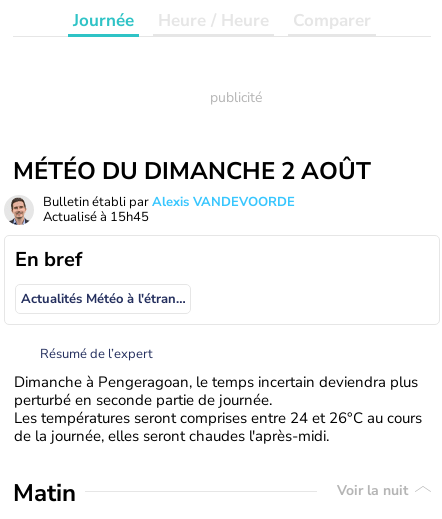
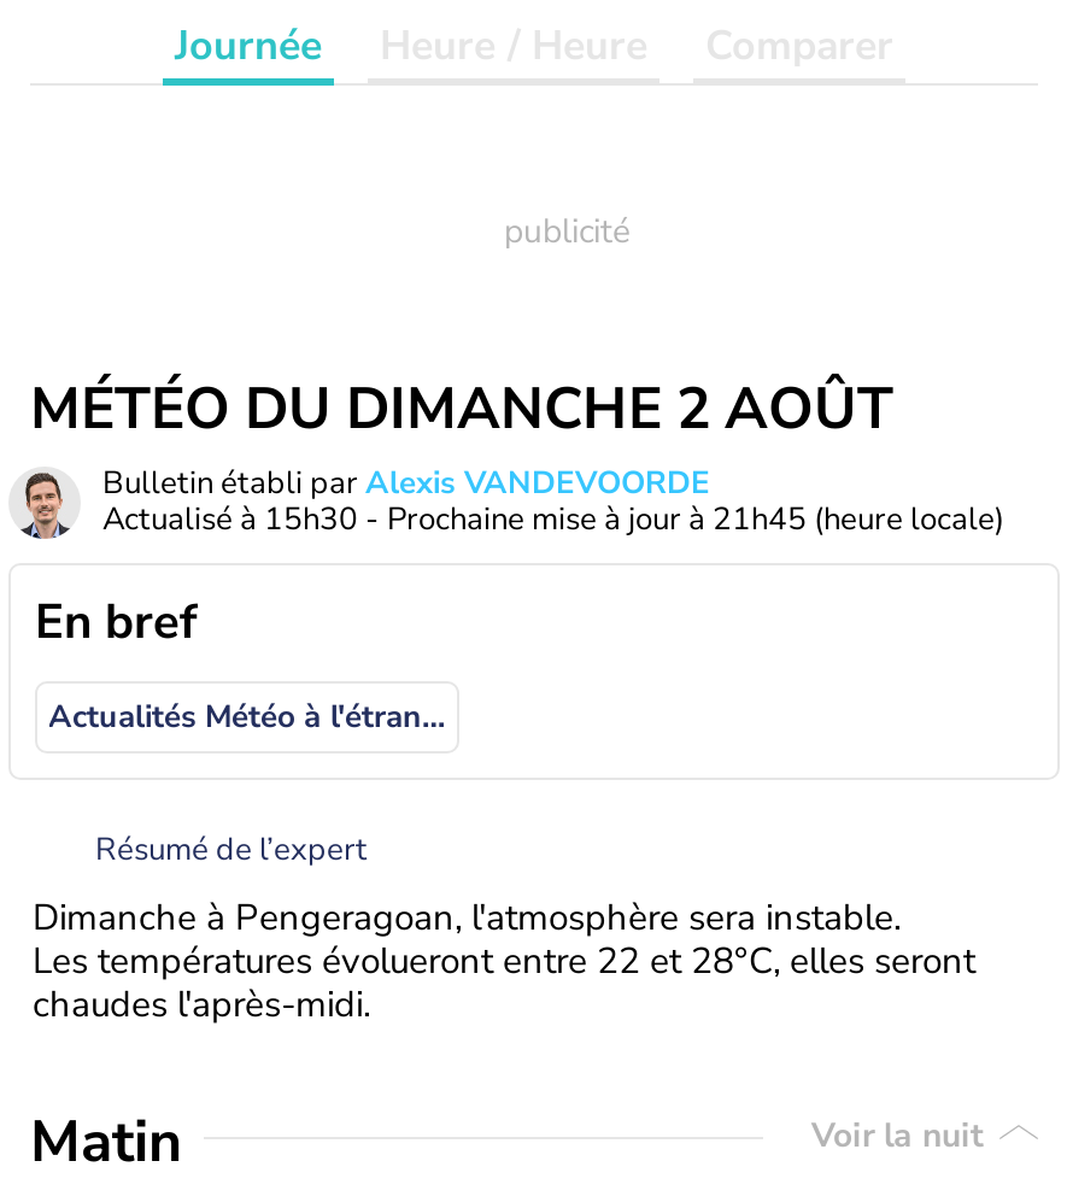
[43,208,149,226] Actualisé à 15h45 -> [102,498,1004,541] Actualisé à 15h30 - Prochaine mise à jour à 21h45 (heure locale)
[14,372,422,446] Dimanche à Pengeragoan, le temps incertain deviendra plus | perturbé en seconde partie de journée. | Les températures seront comprises entre 24 et 26°C au cours | de la journée, elles seront chaudes l'après-midi. -> [33,893,975,1028] Dimanche à Pengeragoan, l'atmosphère sera instable. | Les températures évolueront entre 22 et 28°C, elles seront | chaudes l'après-midi.

